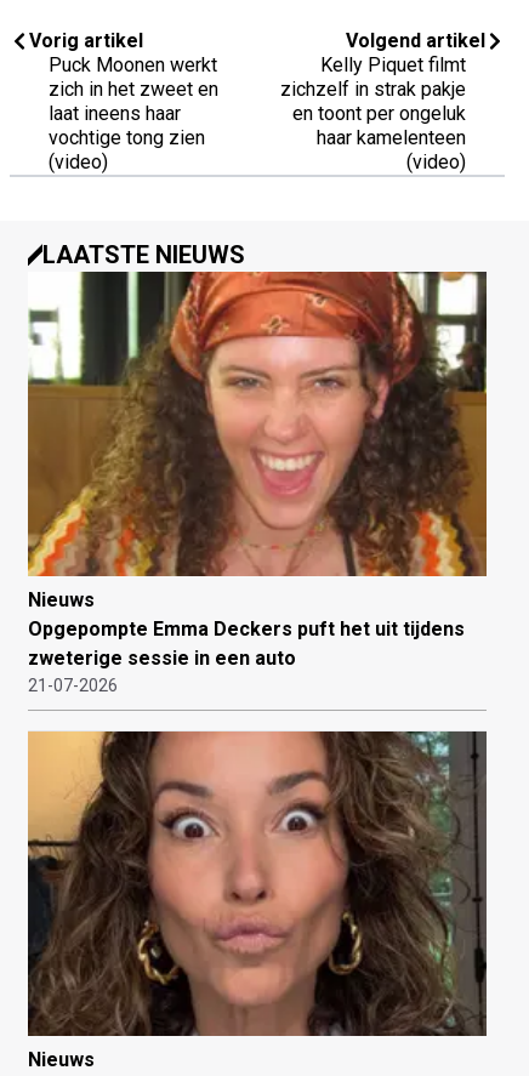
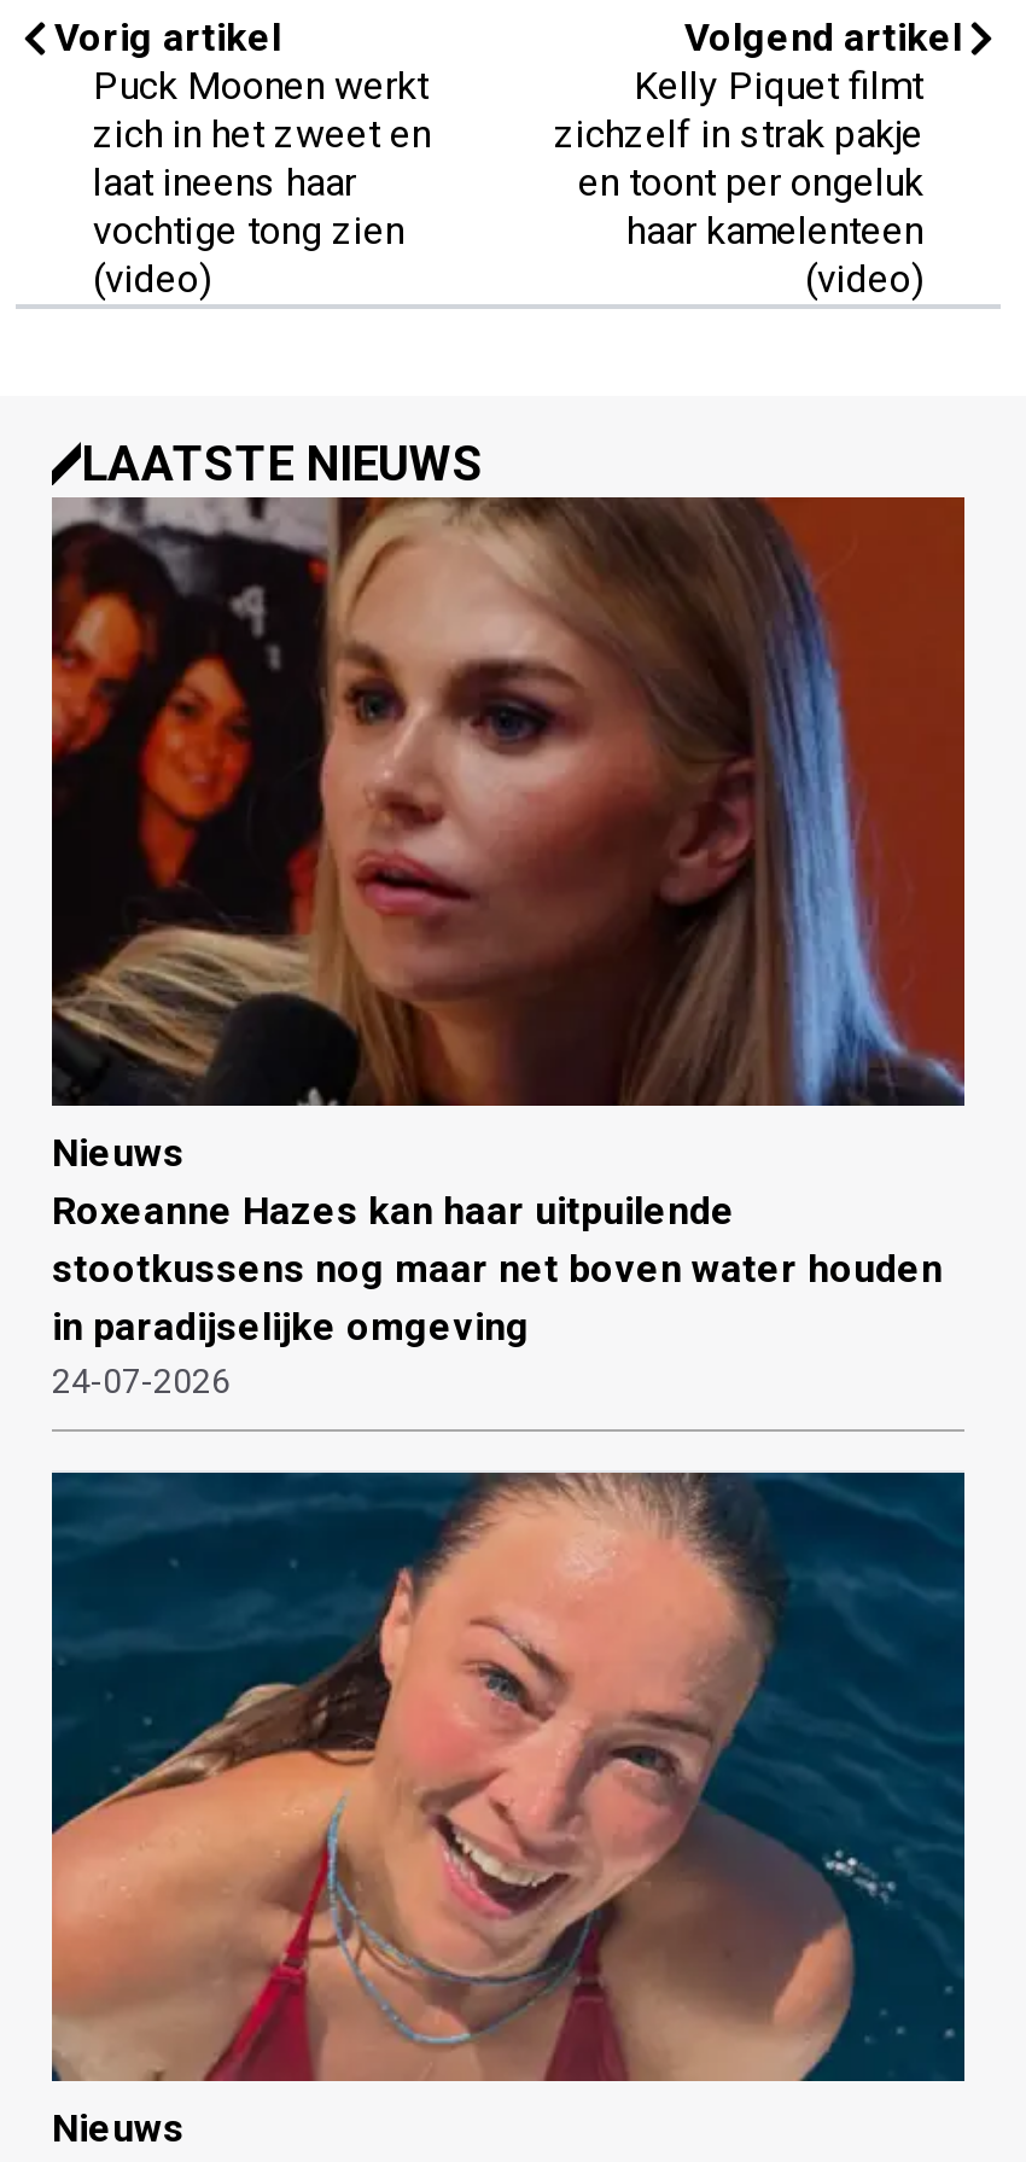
[27,271,488,695] [image] | Opgepompte Emma Deckers puft het uit tijdens | zweterige sessie in een auto | 21-07-2026 -> [49,496,967,1401] [image] | Roxeanne Hazes kan haar uitpuilende | stootkussens nog maar net boven water houden | in paradijselijke omgeving | 24-07-2026
[27,730,487,1037] [image] -> [49,1469,964,2085] [image]

